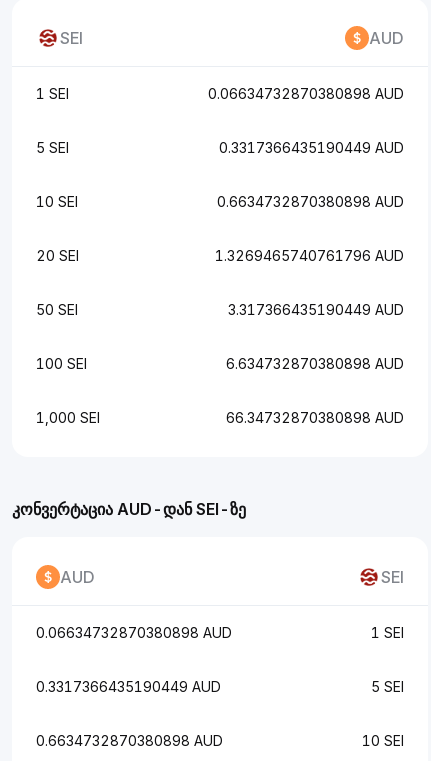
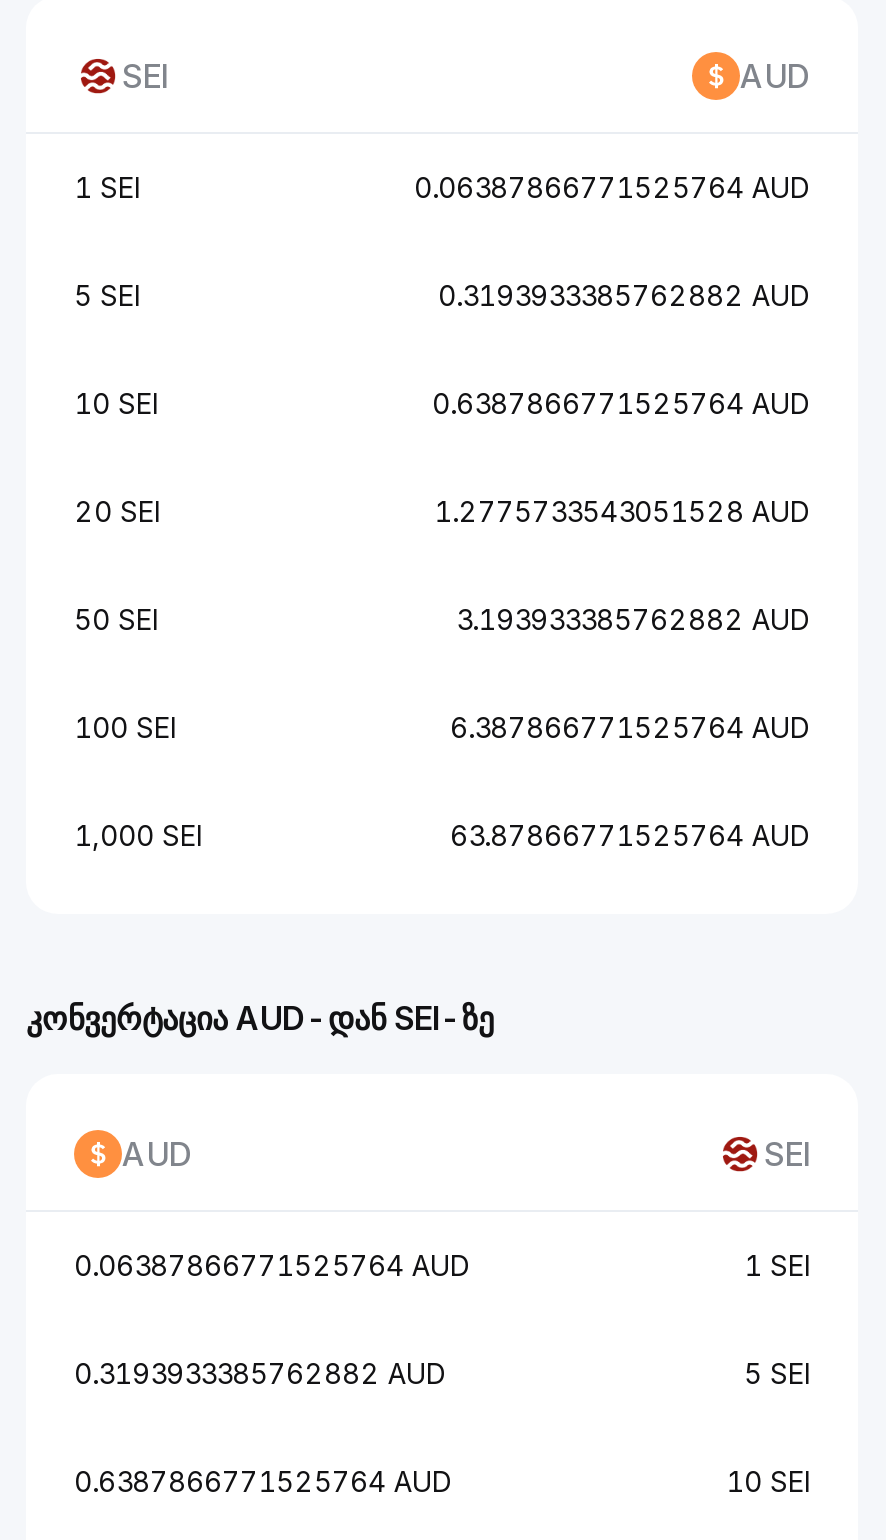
[208,85,404,102] 0.06634732870380898 AUD -> [414,170,810,204] 0.06387866771525764 AUD
[219,139,404,156] 0.3317366435190449 AUD -> [438,278,810,312] 0.3193933385762882 AUD
[217,193,404,210] 0.6634732870380898 AUD -> [432,386,810,420] 0.6387866771525764 AUD
[215,247,404,264] 1.3269465740761796 AUD -> [434,494,810,528] 1.2775733543051528 AUD
[228,301,404,318] 3.317366435190449 AUD -> [456,602,810,636] 3.193933385762882 AUD
[226,355,404,372] 6.634732870380898 AUD -> [450,710,810,744] 6.387866771525764 AUD
[226,409,404,426] 66.34732870380898 AUD -> [450,818,810,852] 63.87866771525764 AUD
[36,624,232,641] 0.06634732870380898 AUD -> [74,1248,470,1282] 0.06387866771525764 AUD
[36,678,221,695] 0.3317366435190449 AUD -> [74,1356,446,1390] 0.3193933385762882 AUD
[36,732,223,749] 0.6634732870380898 AUD -> [74,1464,452,1498] 0.6387866771525764 AUD

